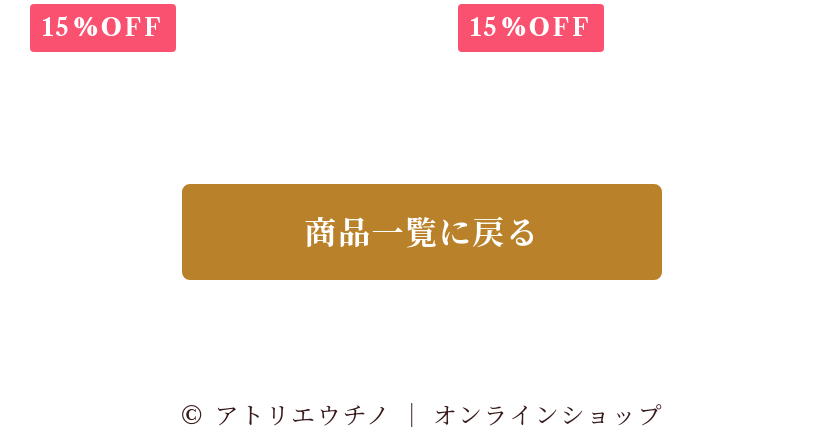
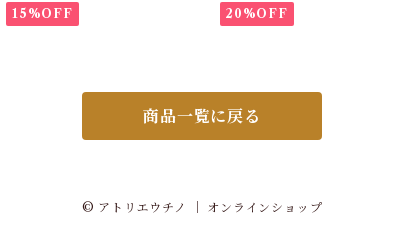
[470,12,592,42] 15%OFF -> [226,6,288,21] 20%OFF

